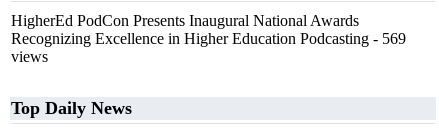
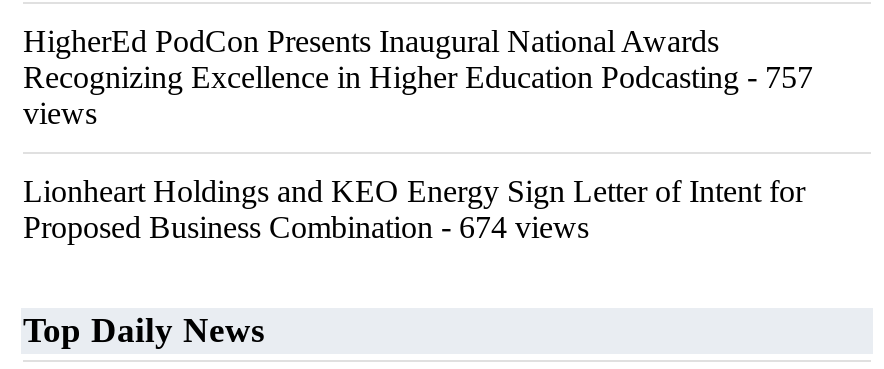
[11,30,406,47] Recognizing Excellence in Higher Education Podcasting - 569 -> [23,60,813,94] Recognizing Excellence in Higher Education Podcasting - 757
none -> [23,174,805,244] Lionheart Holdings and KEO Energy Sign Letter of Intent for | Proposed Business Combination - 674 views

